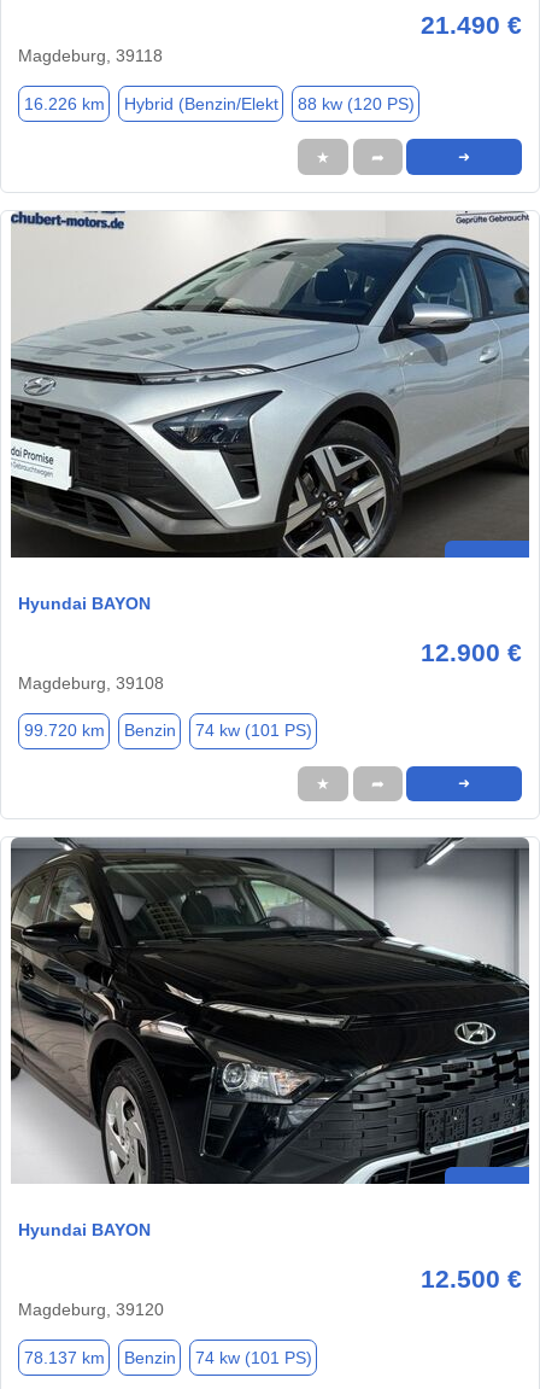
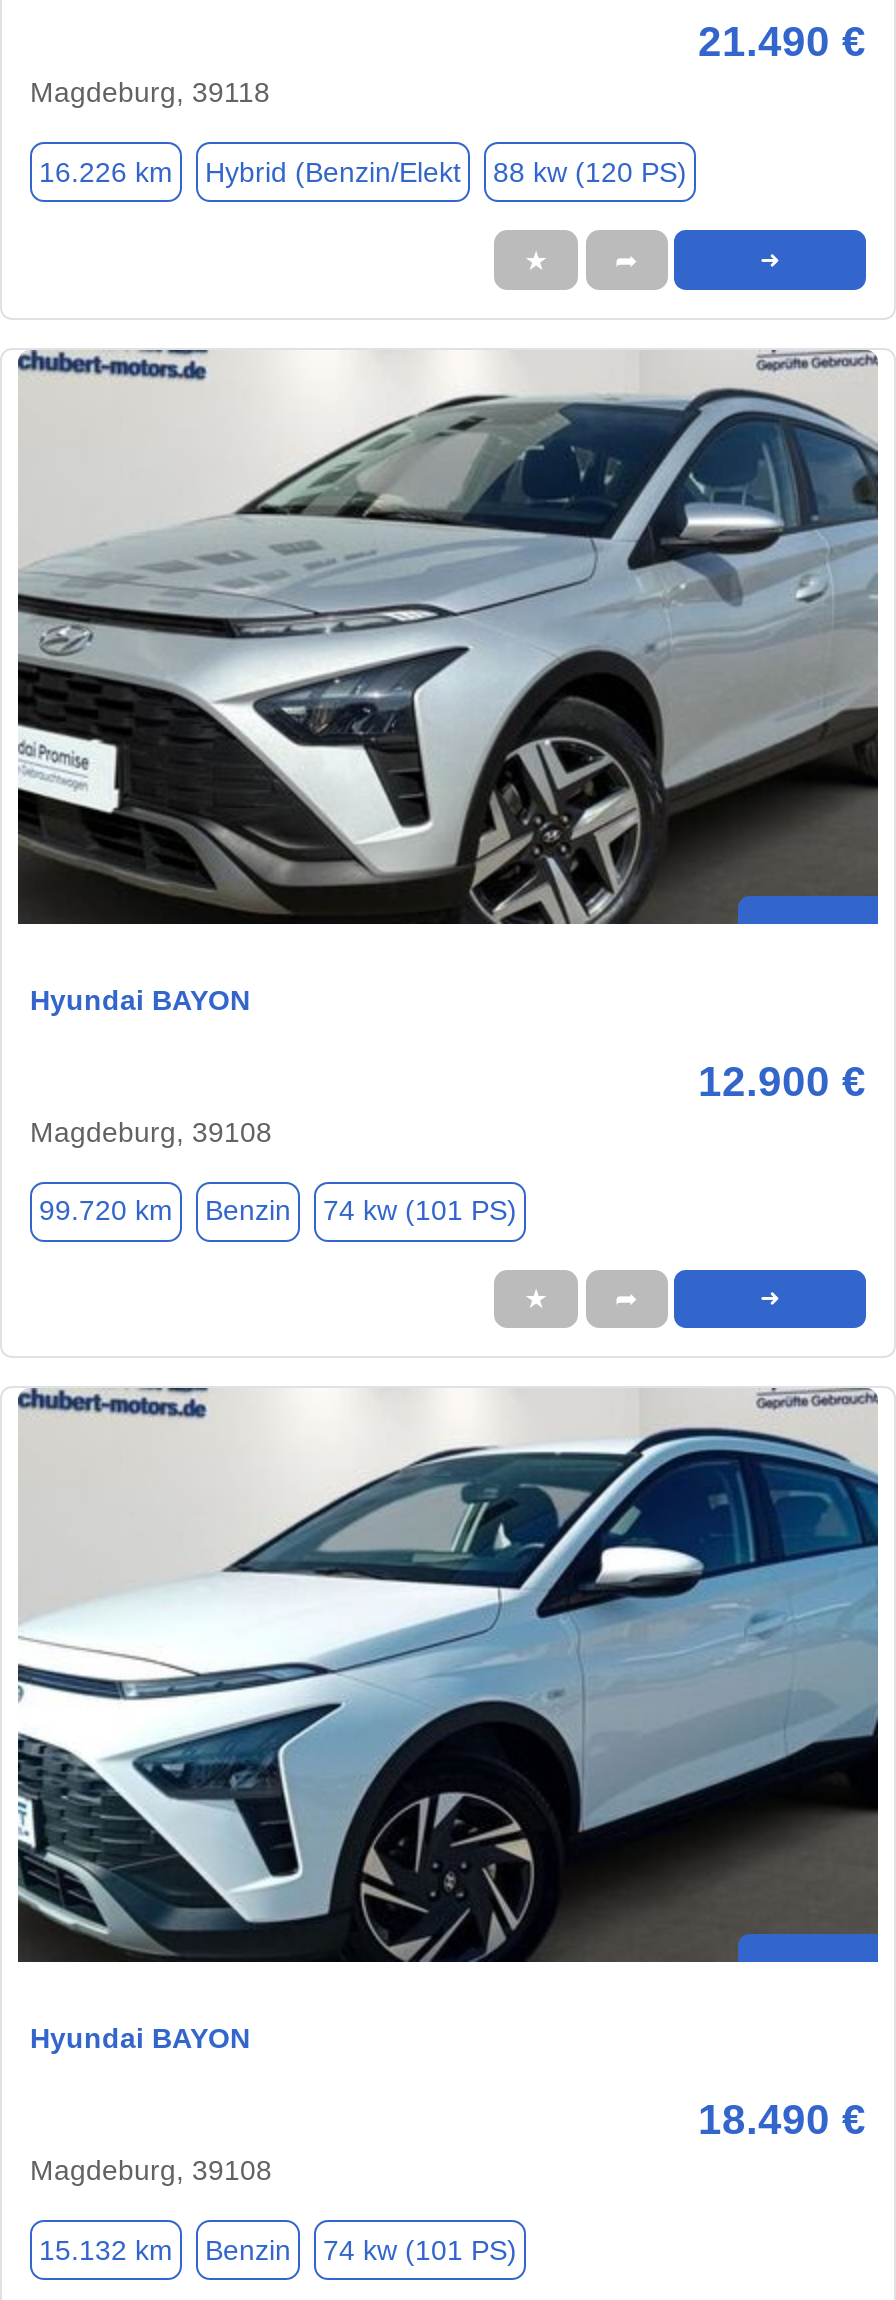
[10,836,530,1184] [image] -> [16,1388,880,1964] [image]
[421,1265,522,1293] 12.500 € -> [698,2097,866,2143] 18.490 €
[18,1300,164,1320] Magdeburg, 39120 -> [30,2155,272,2187] Magdeburg, 39108
[24,1348,312,1367] 78.137 km Benzin 74 kw (101 PS) -> [39,2234,517,2266] 15.132 km Benzin 74 kw (101 PS)

